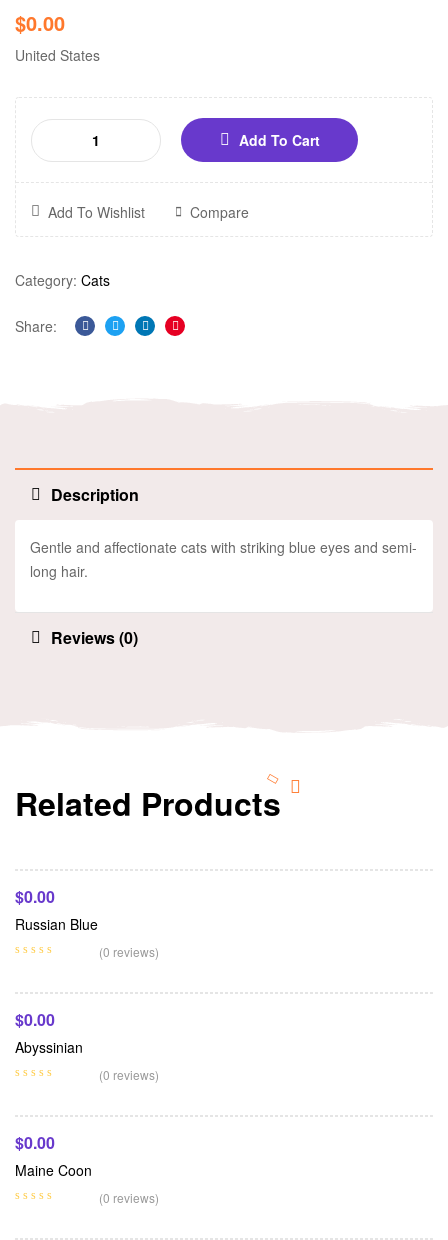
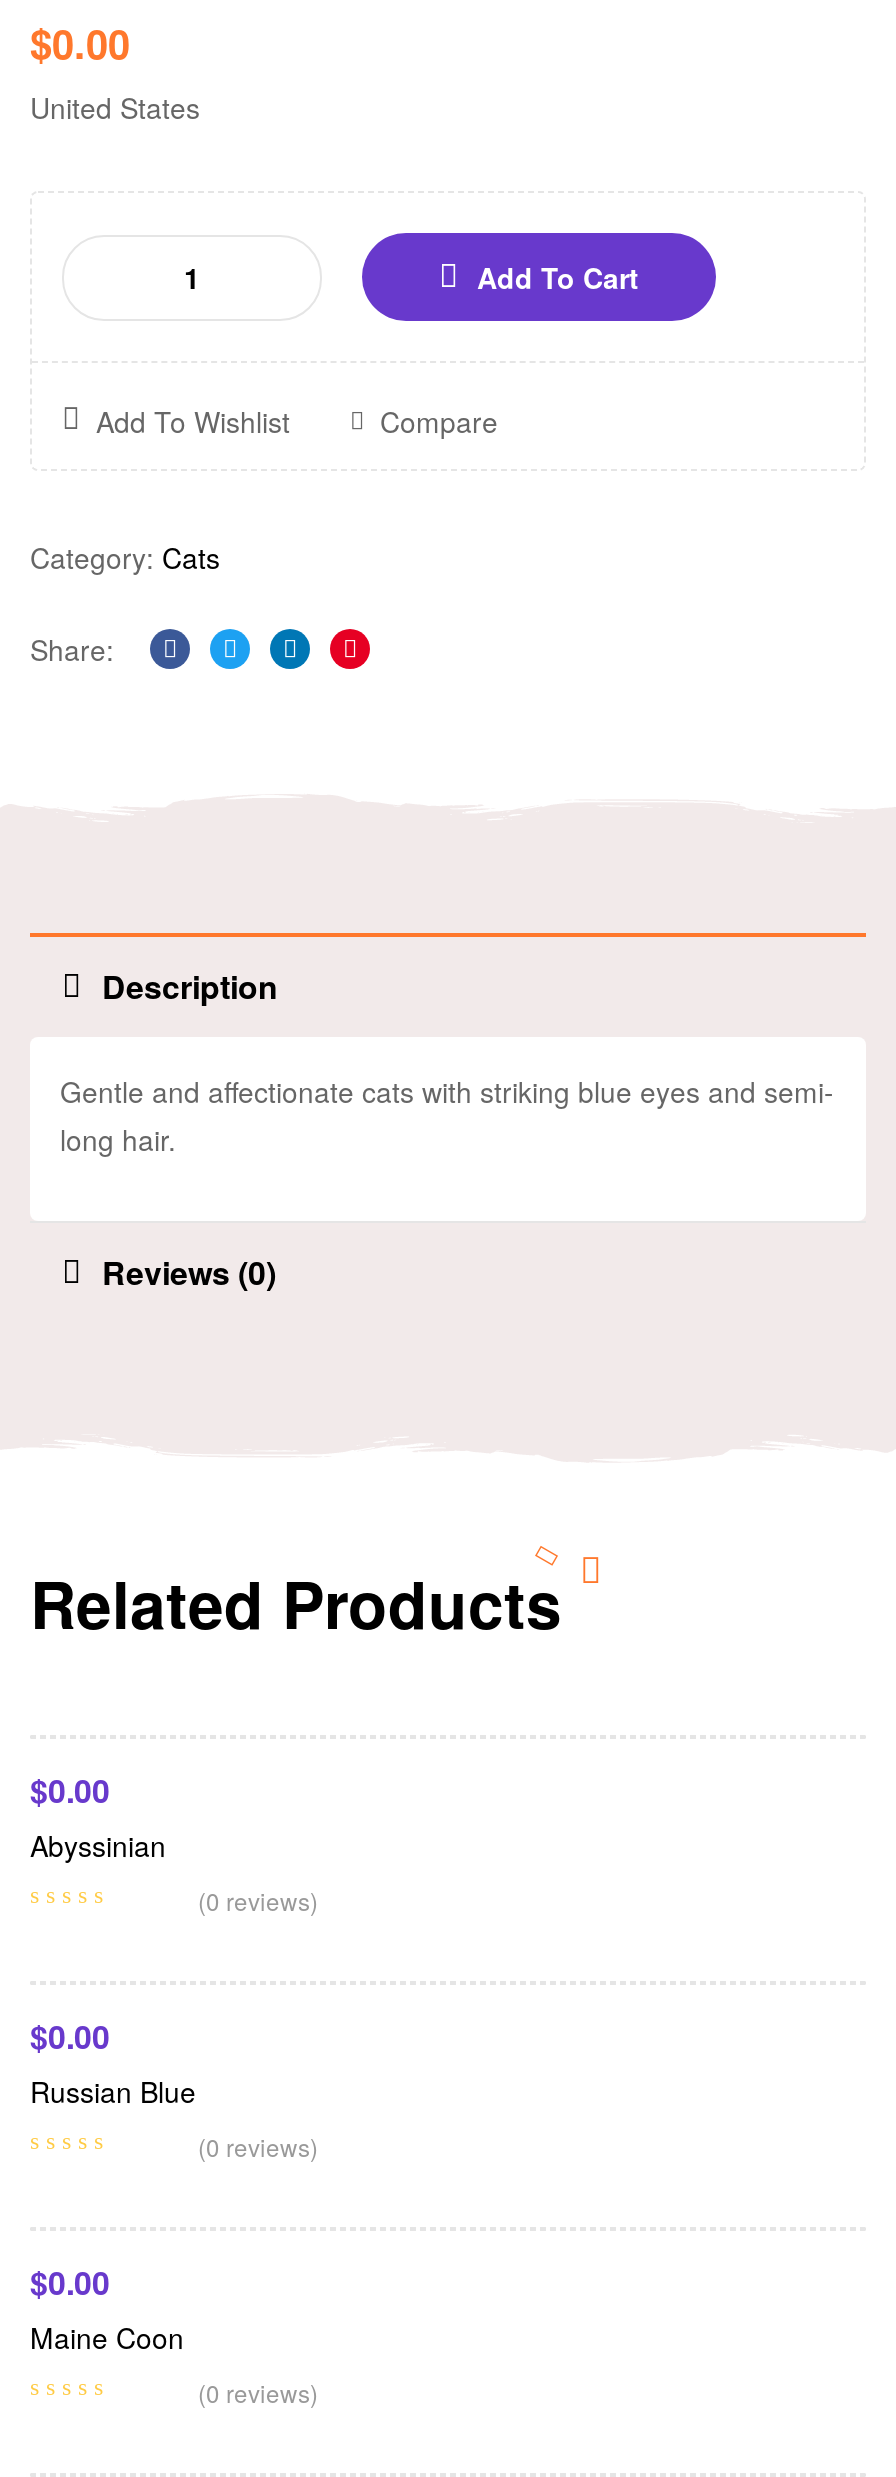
moved [15,914,98,934] -> [30,2071,196,2111]: Russian Blue
moved [15,1037,83,1057] -> [30,1825,166,1865]: Abyssinian

